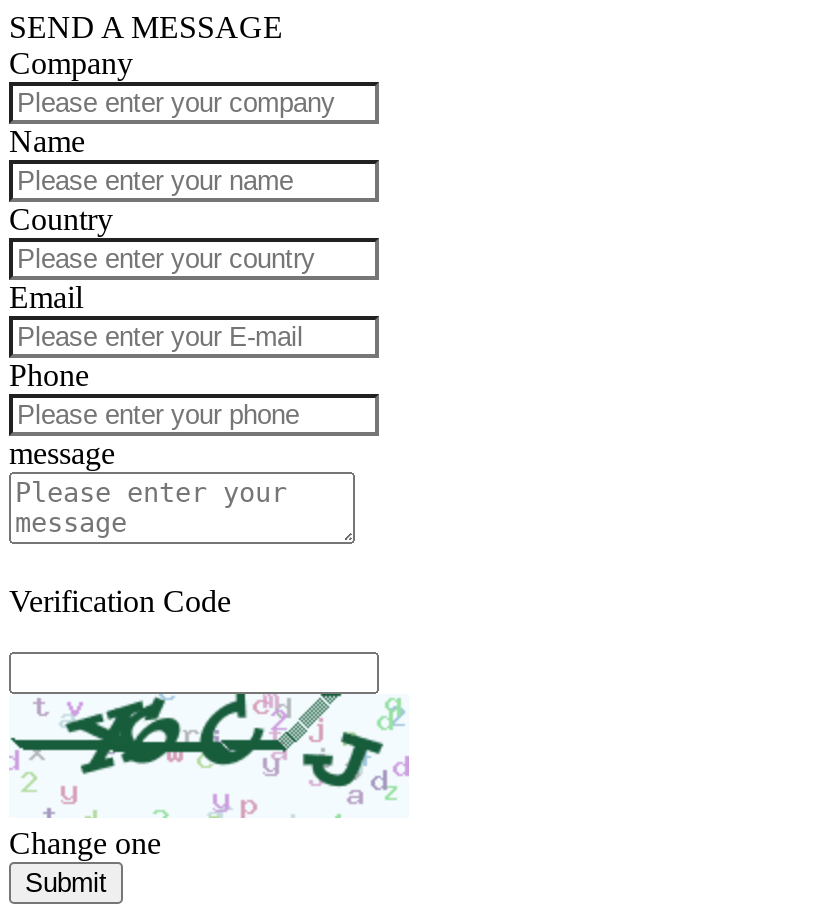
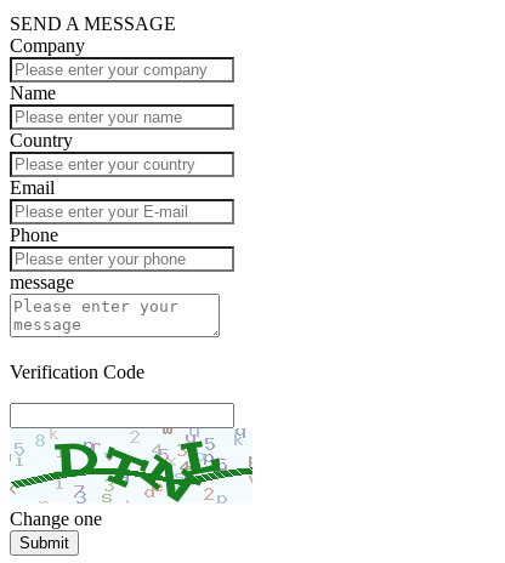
[9,692,411,820] [image] -> [10,428,254,504] [image]

